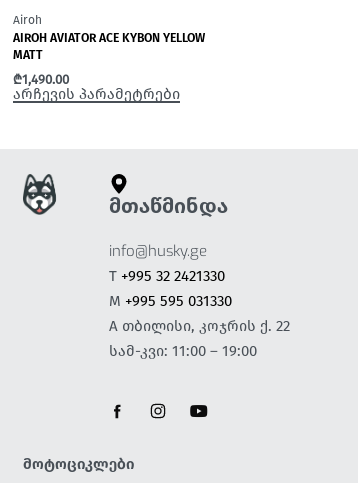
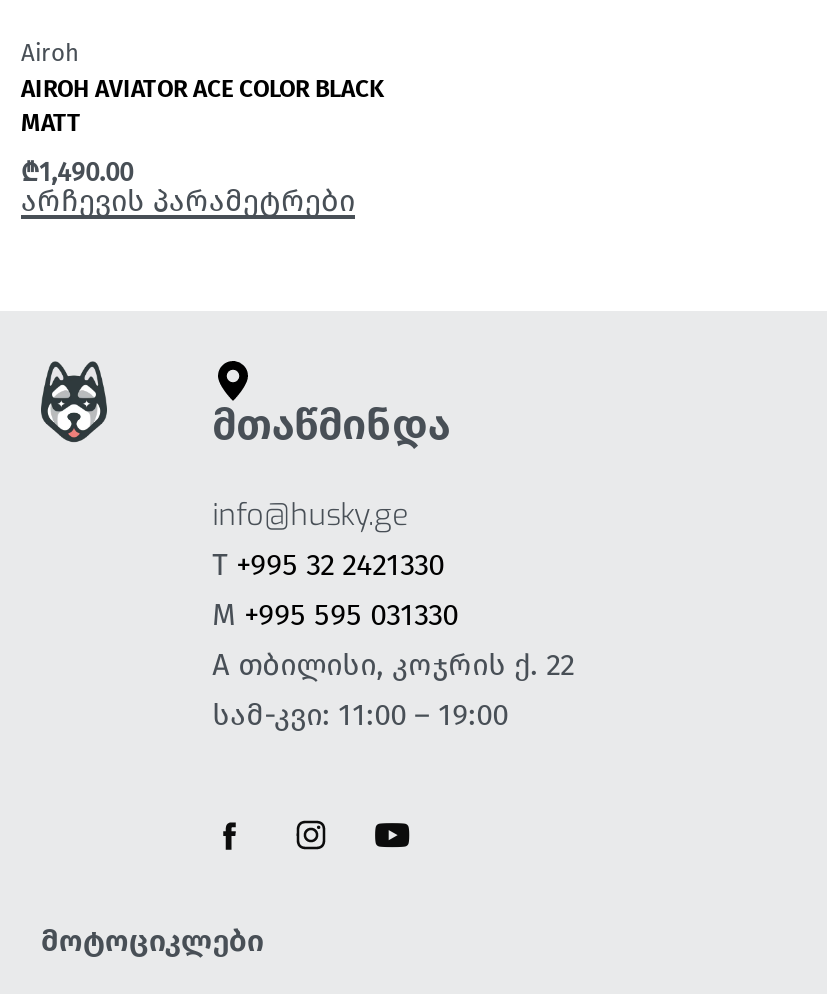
[13,31,205,45] AIROH AVIATOR ACE KYBON YELLOW -> [21,76,385,104] AIROH AVIATOR ACE COLOR BLACK

